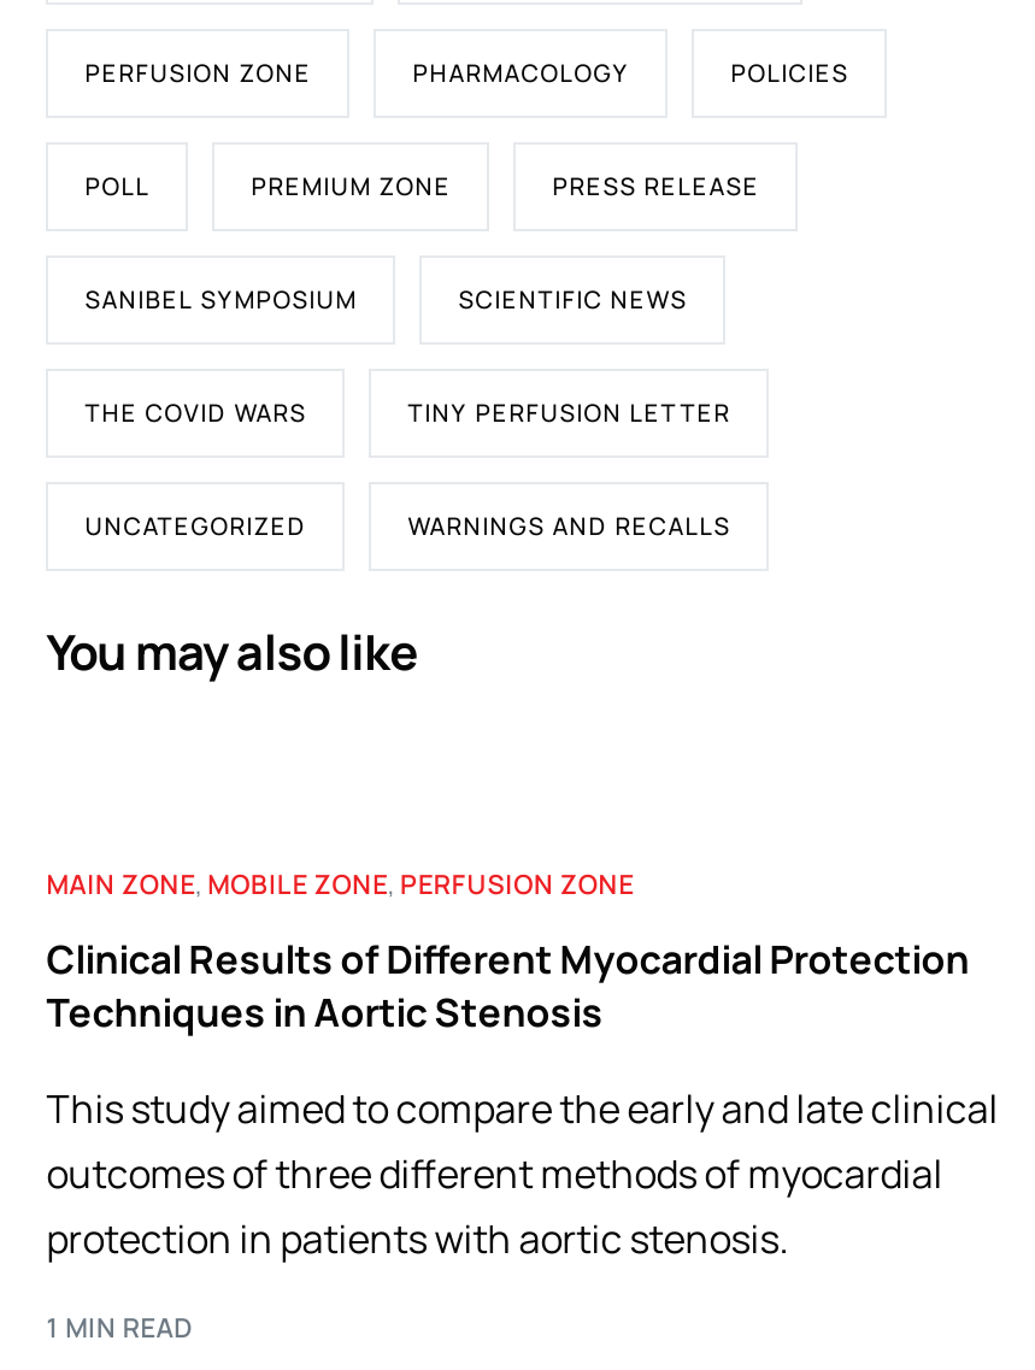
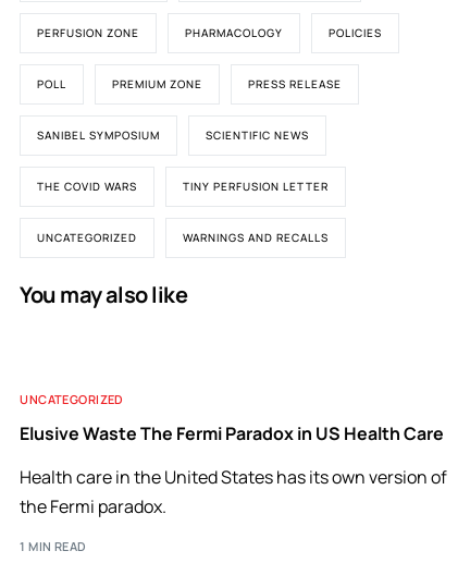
[46,865,634,901] MAIN ZONE, MOBILE ZONE, PERFUSION ZONE -> [20,391,124,407] UNCATEGORIZED
[46,933,969,1039] Clinical Results of Different Myocardial Protection | Techniques in Aortic Stenosis -> [20,421,444,445] Elusive Waste The Fermi Paradox in US Health Care
[46,1082,998,1265] This study aimed to compare the early and late clinical | outcomes of three different methods of myocardial | protection in patients with aortic stenosis. -> [20,465,447,518] Health care in the United States has its own version of | the Fermi paradox.

